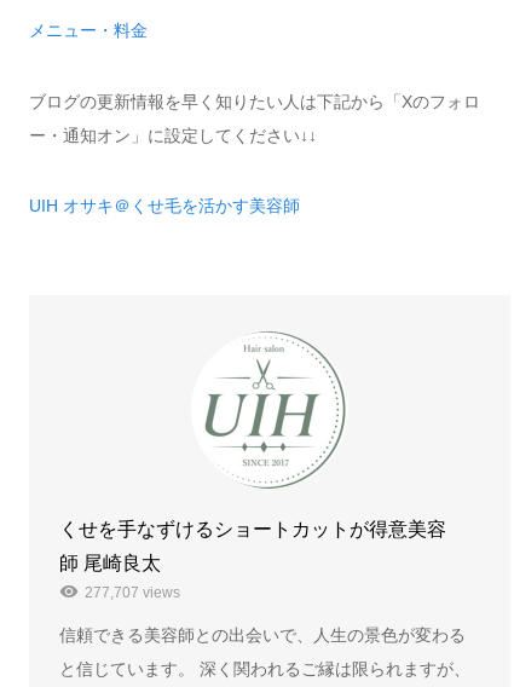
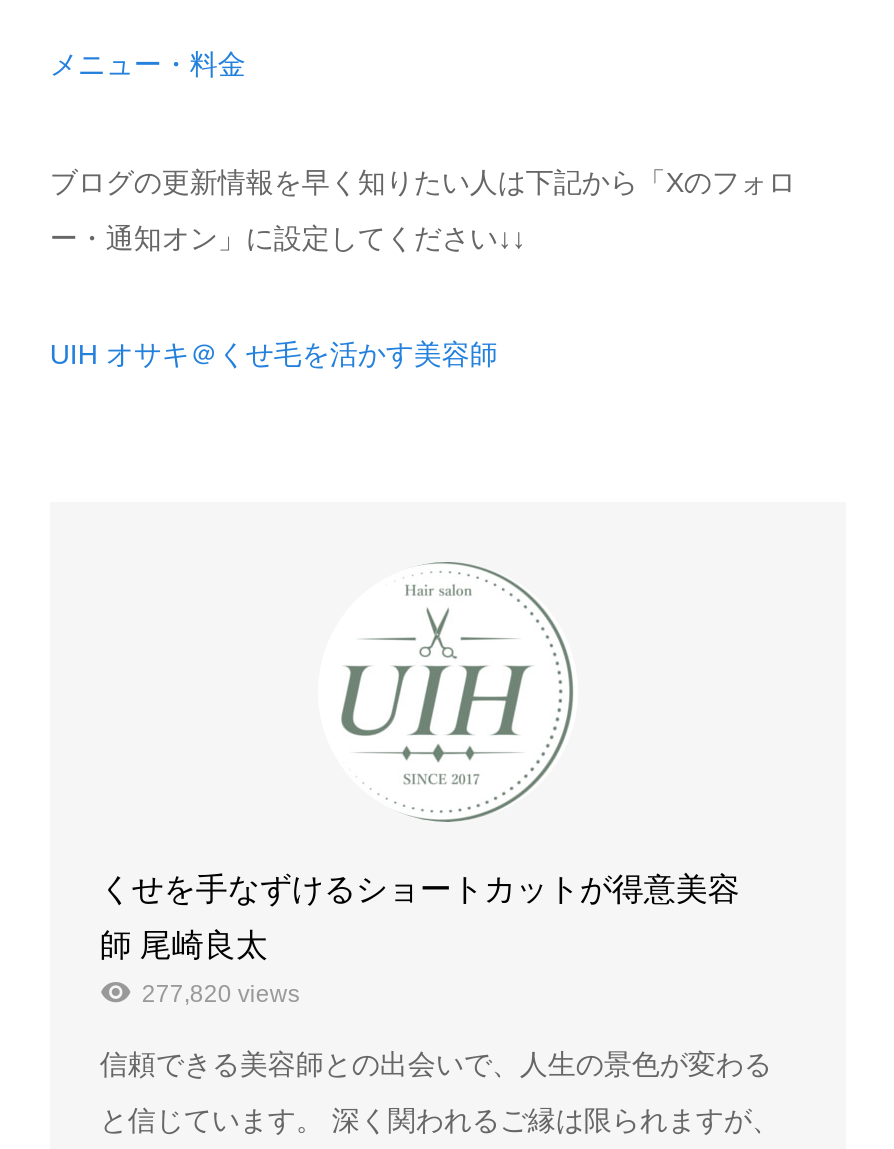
[85,585,180,602] 277,707 views -> [142,981,300,1009] 277,820 views

